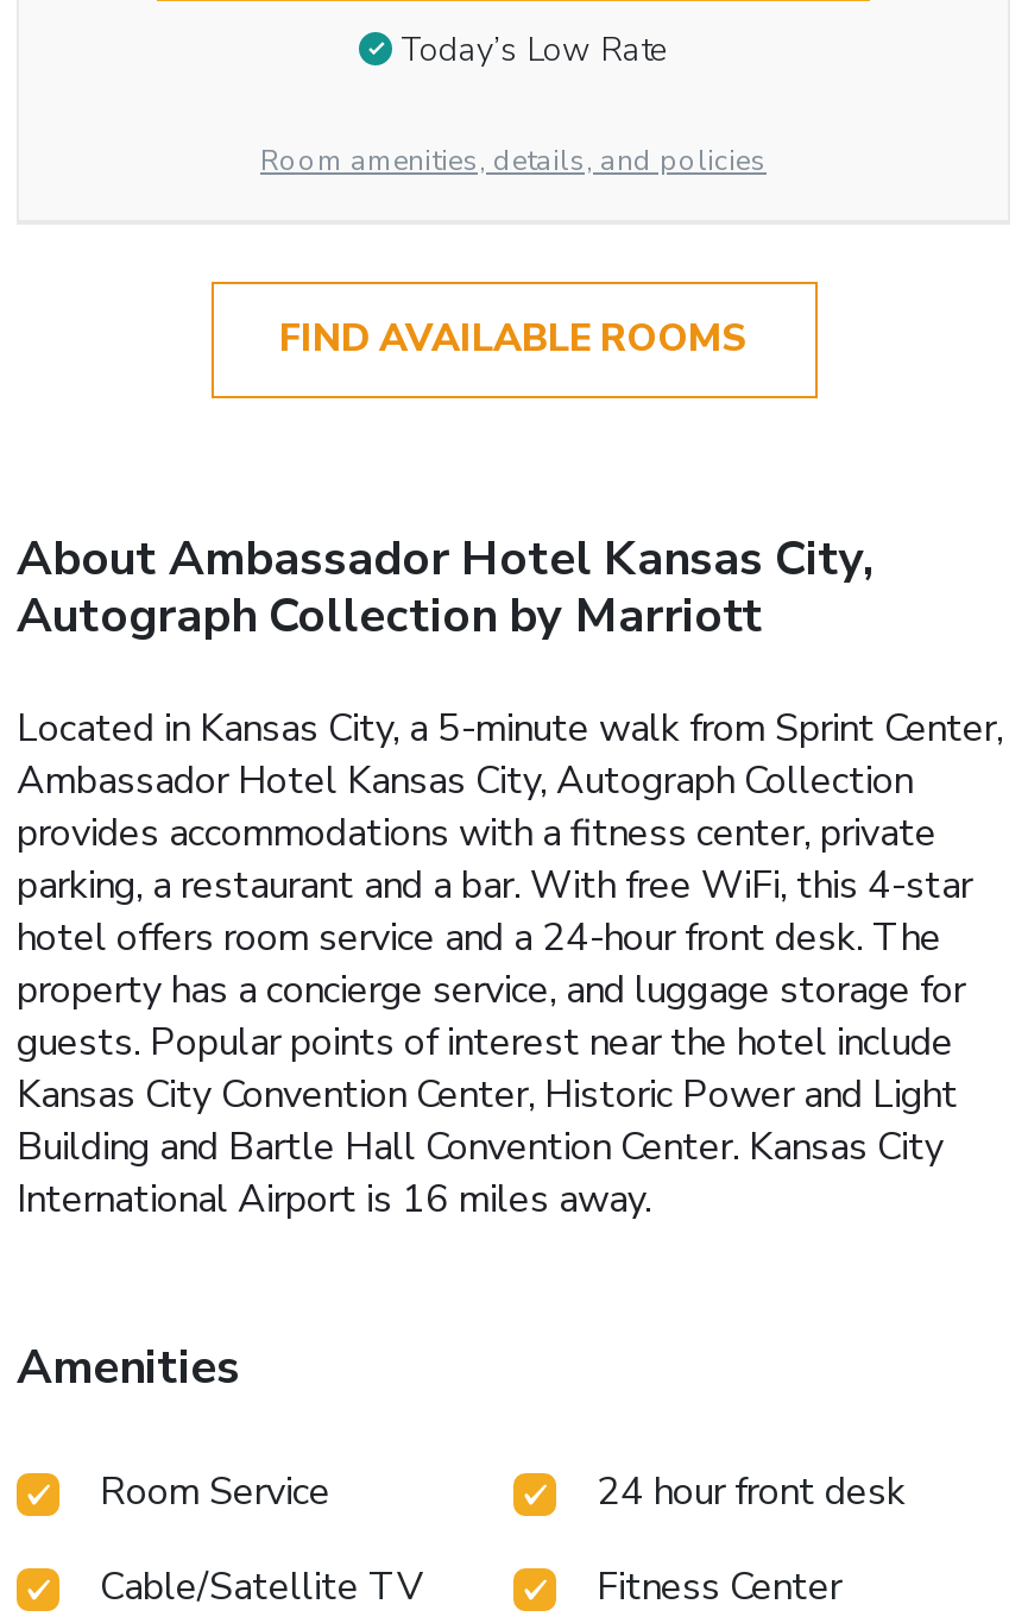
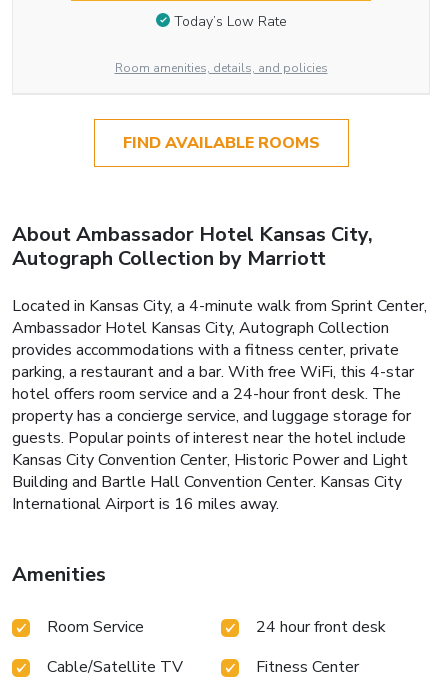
[17,701,1003,754] Located in Kansas City, a 5-minute walk from Sprint Center, -> [12,295,427,317] Located in Kansas City, a 4-minute walk from Sprint Center,

